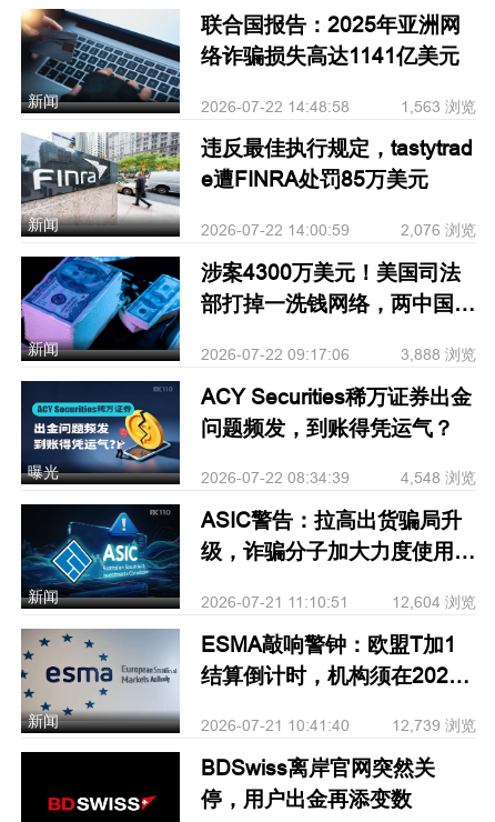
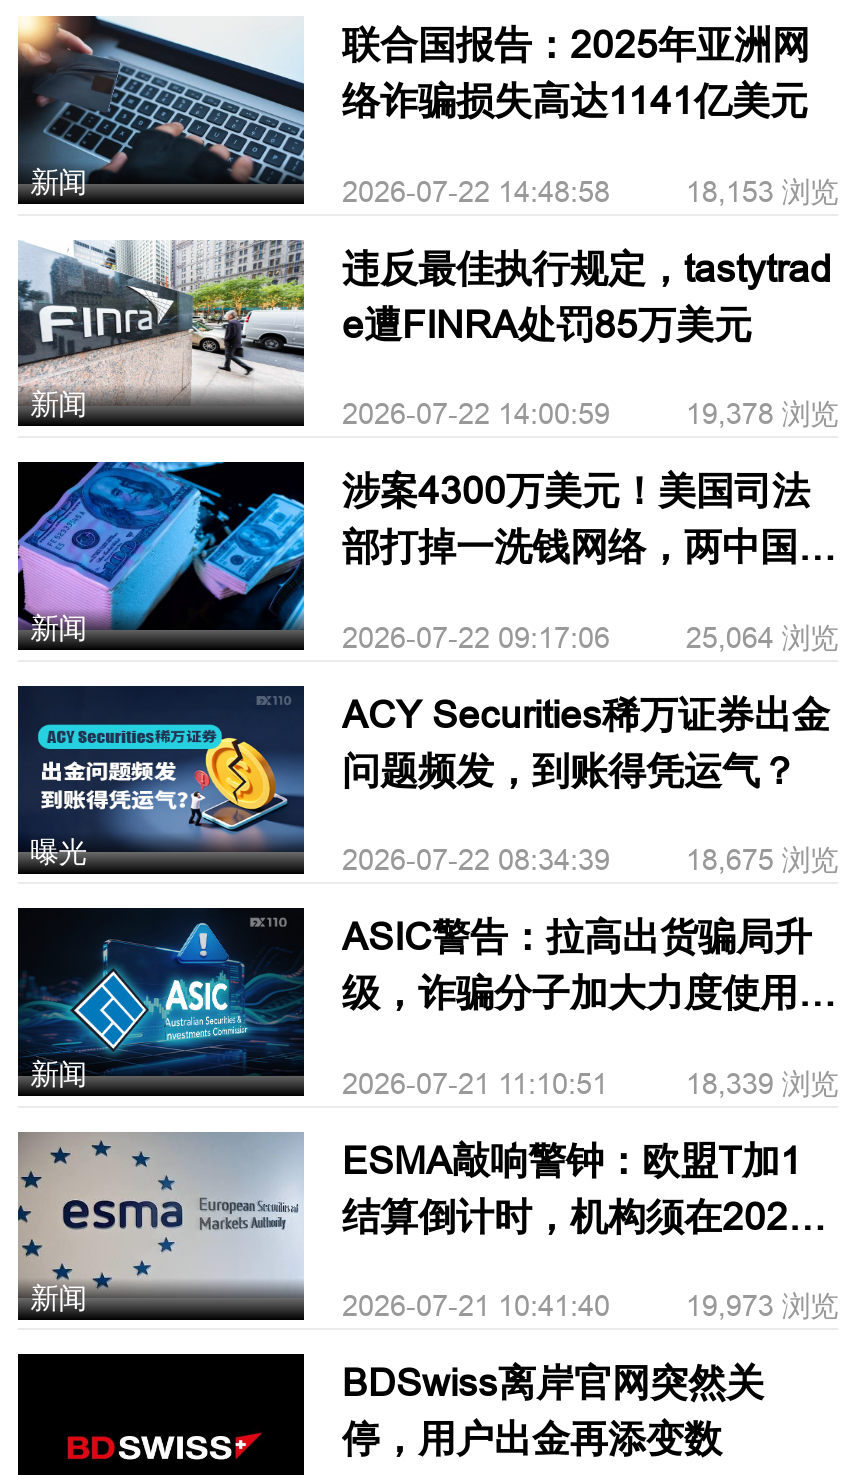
[401,97,476,115] 1,563 浏览 -> [686,175,838,207] 18,153 浏览
[401,221,476,239] 2,076 浏览 -> [686,398,838,430] 19,378 浏览
[401,345,476,363] 3,888 浏览 -> [686,621,838,653] 25,064 浏览
[401,469,476,487] 4,548 浏览 -> [686,844,838,876] 18,675 浏览
[392,593,476,611] 12,604 浏览 -> [686,1068,838,1100] 18,339 浏览
[392,717,476,735] 12,739 浏览 -> [686,1291,838,1323] 19,973 浏览

